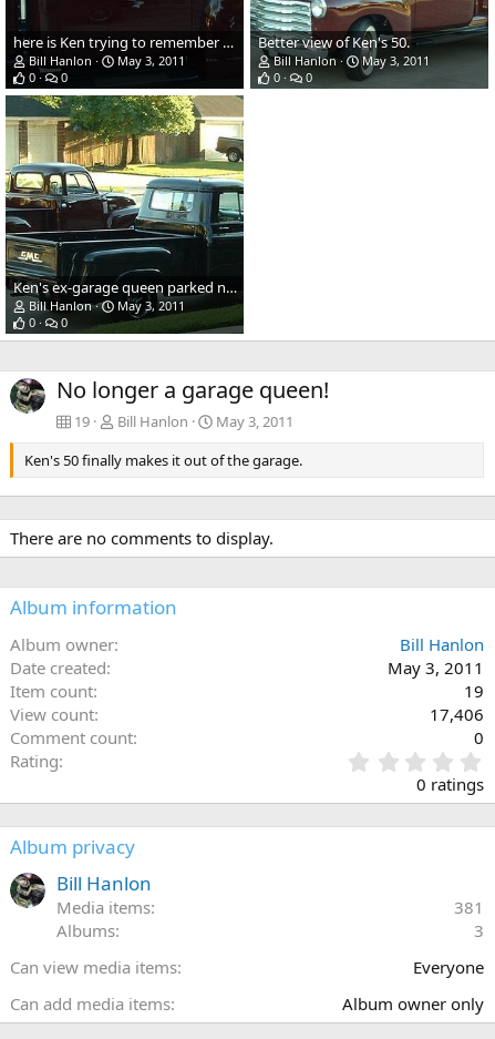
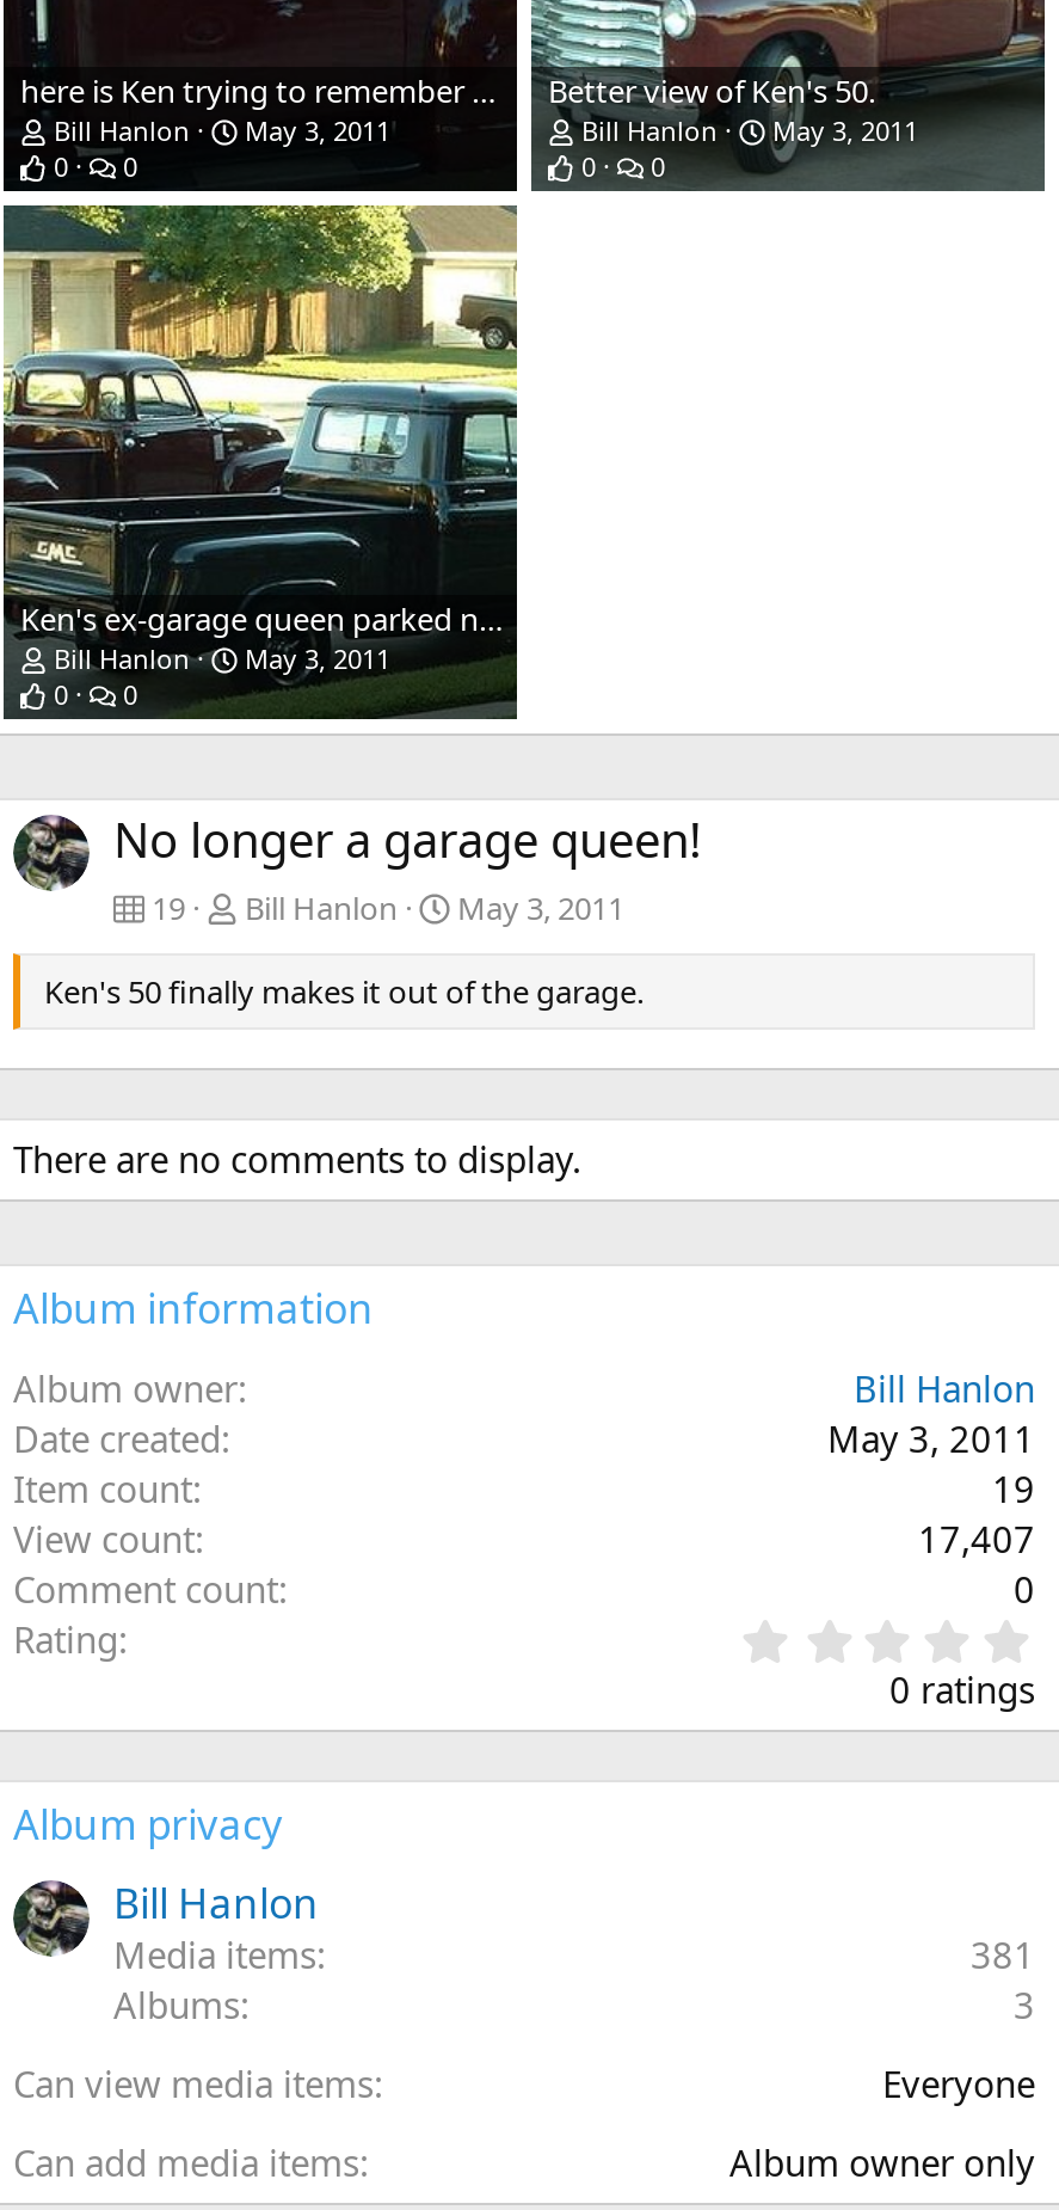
[430,703,484,726] 17,406 -> [918,1515,1035,1563] 17,407

